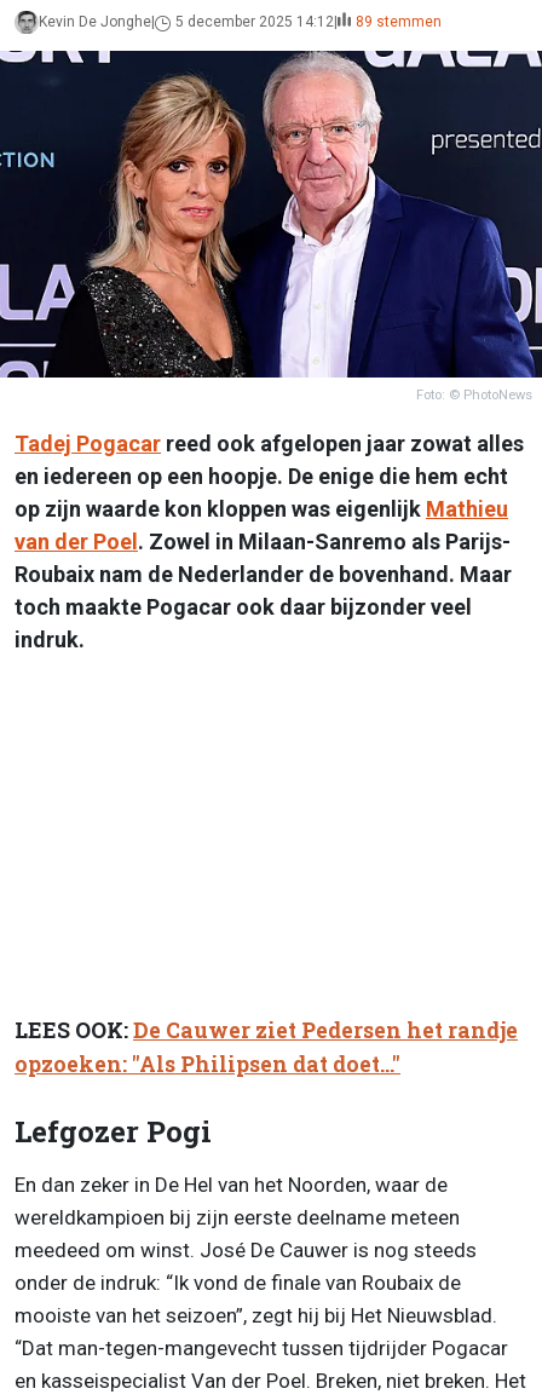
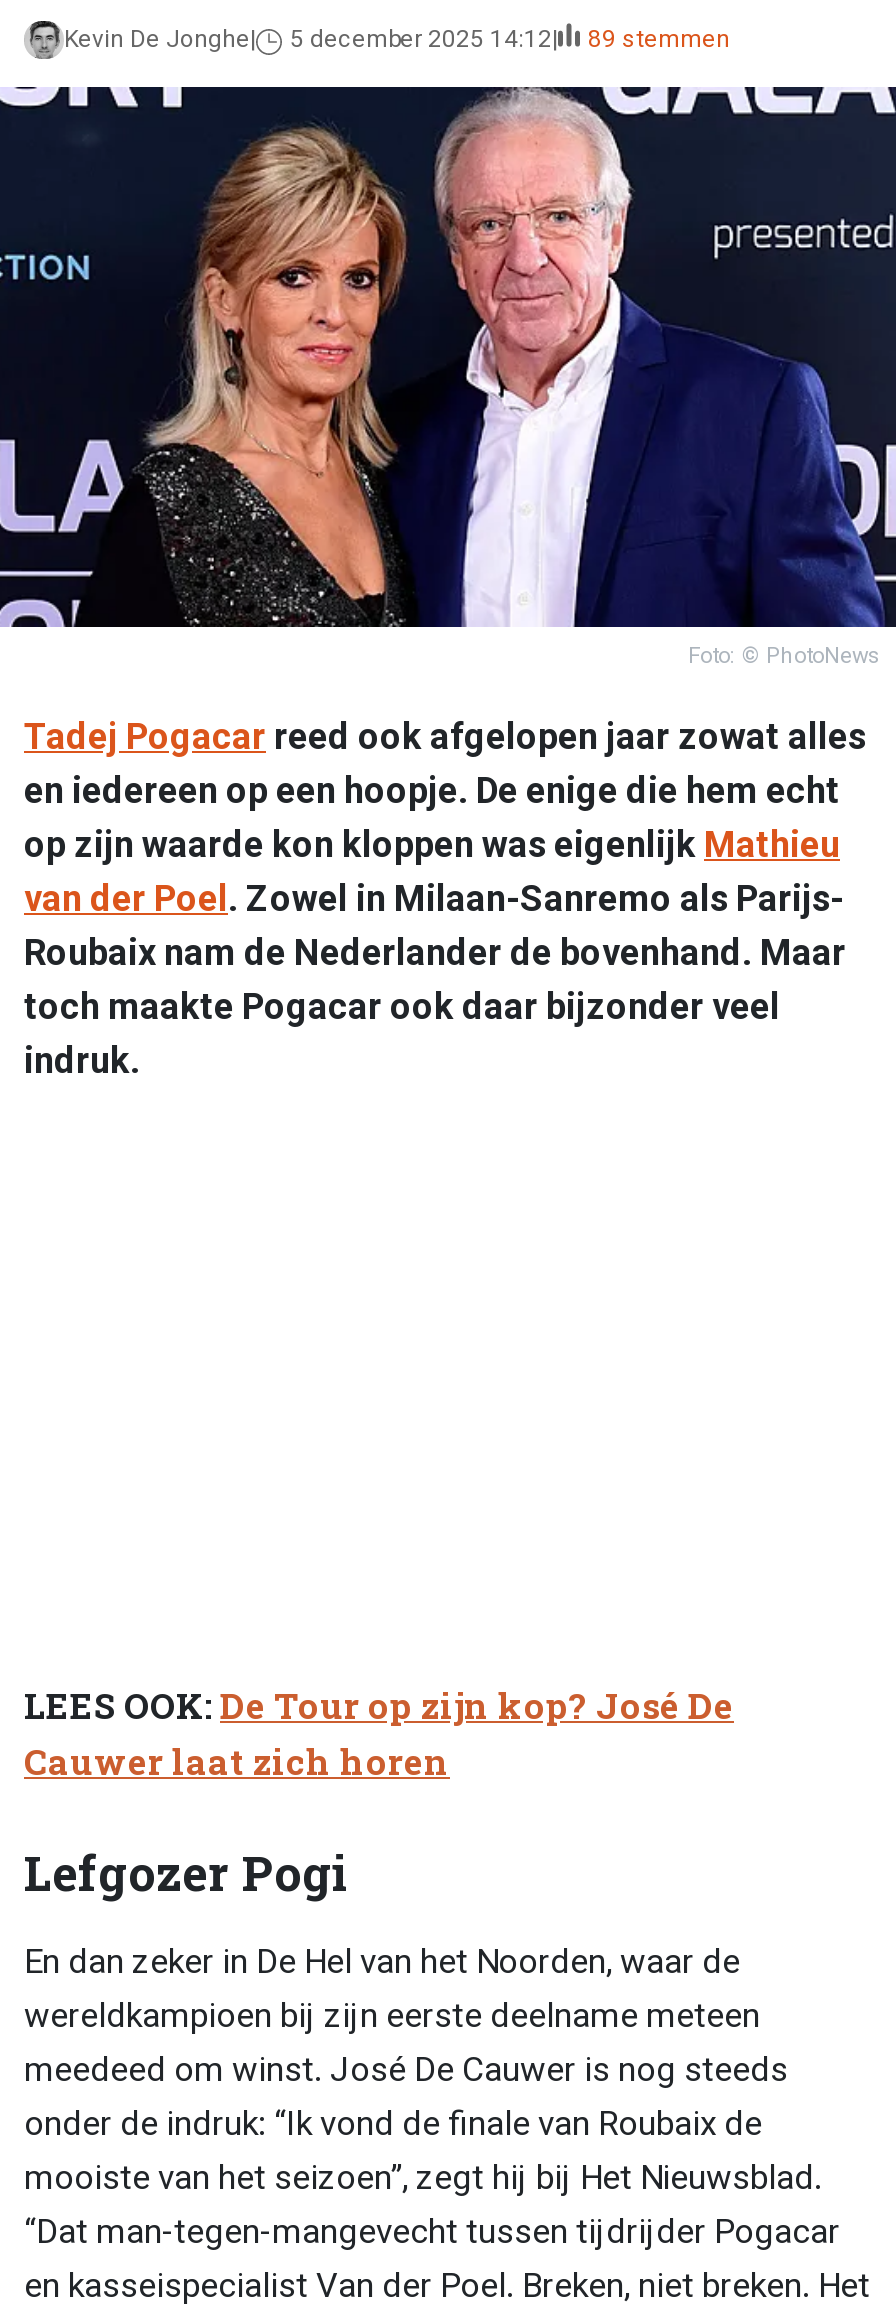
[15,1016,518,1078] LEES OOK: De Cauwer ziet Pedersen het randje | opzoeken: "Als Philipsen dat doet..." -> [24,1683,734,1785] LEES OOK: De Tour op zijn kop? José De | Cauwer laat zich horen

